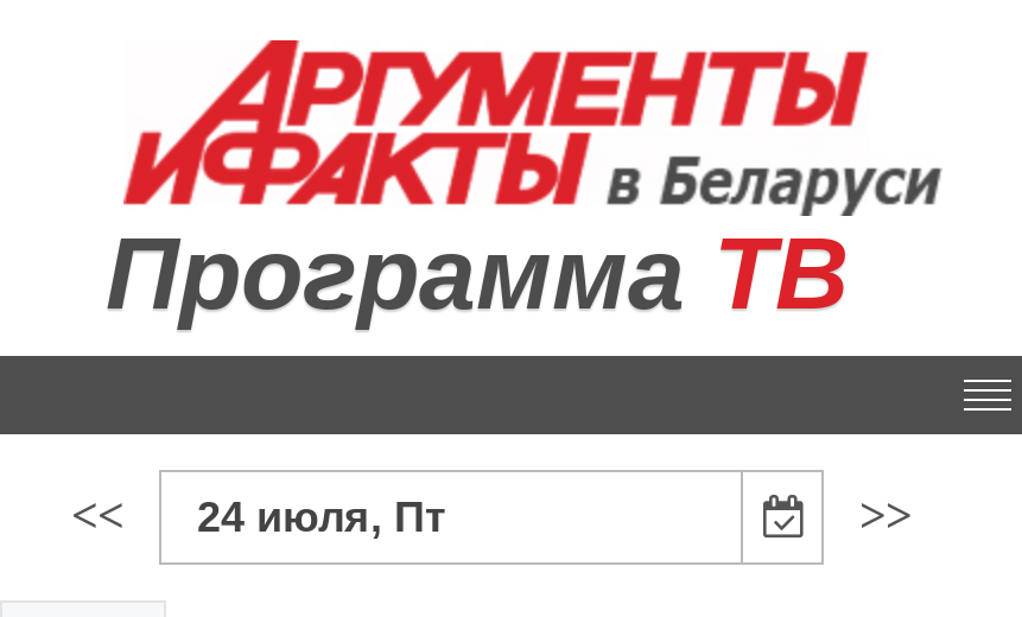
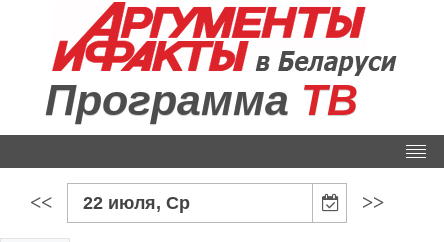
[197,494,446,541] 24 июля, Пт -> [83,193,190,213] 22 июля, Ср

